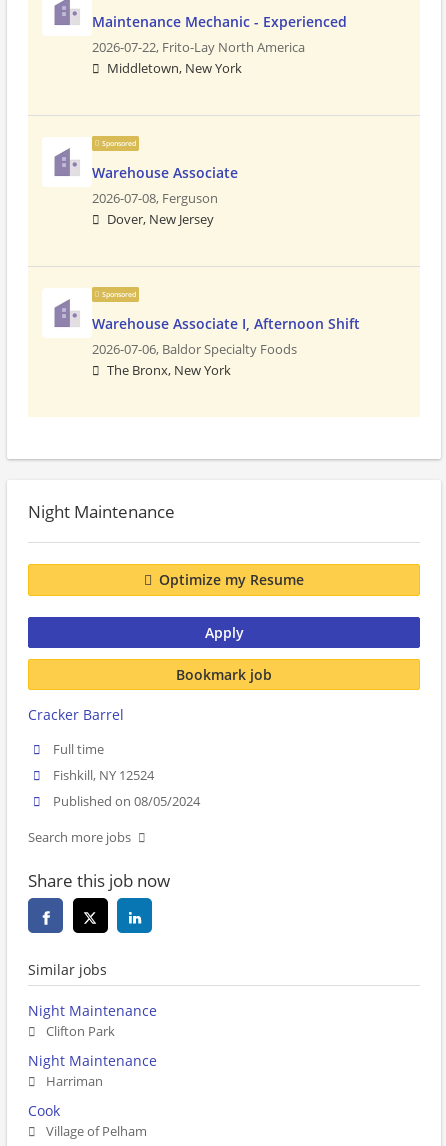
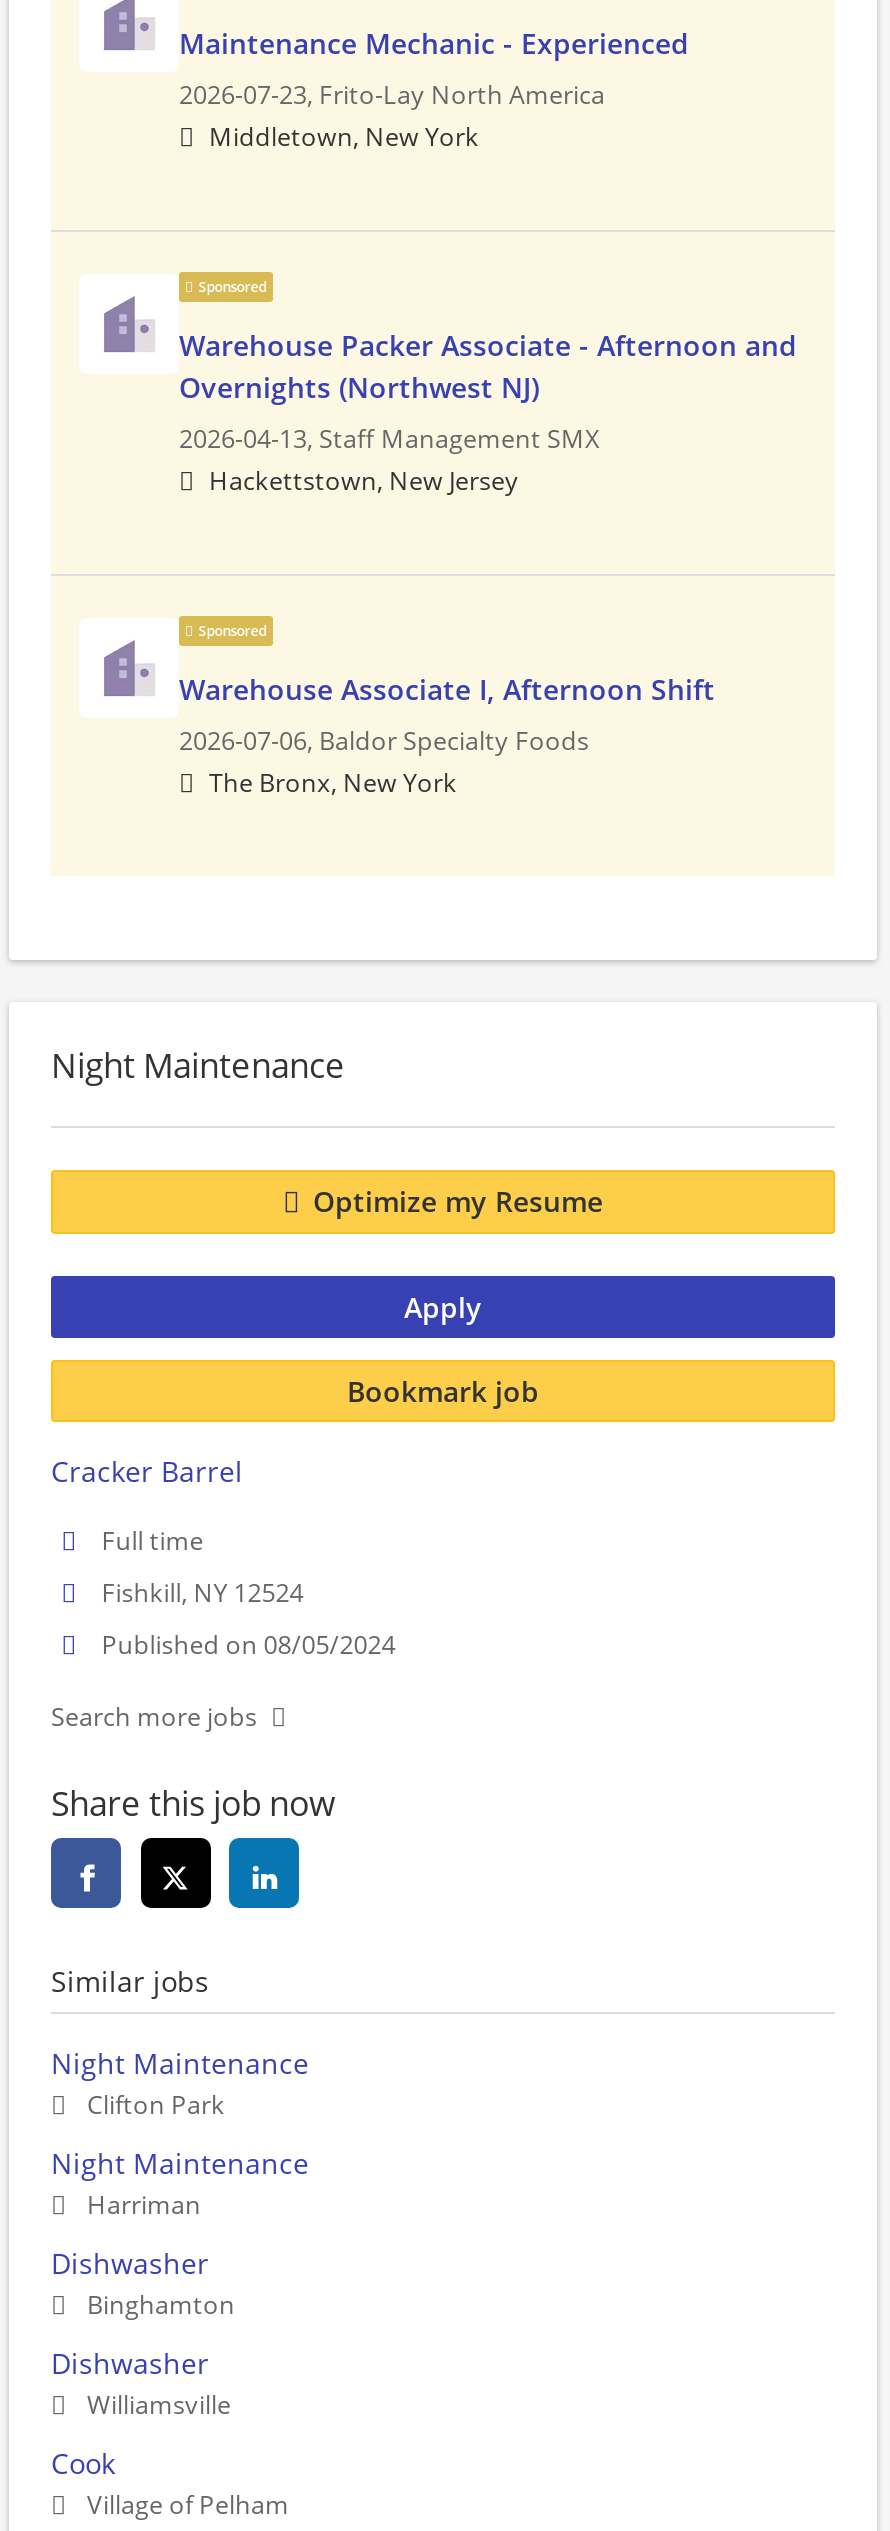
[92,39,305,56] 2026-07-22, Frito-Lay North America -> [179,78,605,112] 2026-07-23, Frito-Lay North America
[92,163,238,228] Warehouse Associate | 2026-07-08, Ferguson | Dover, New Jersey -> [179,326,797,498] Warehouse Packer Associate - Afternoon and | Overnights (Northwest NJ) | 2026-04-13, Staff Management SMX | Hackettstown, New Jersey
none -> [51,2245,235,2423] Dishwasher | Binghamton | Dishwasher | Williamsville

